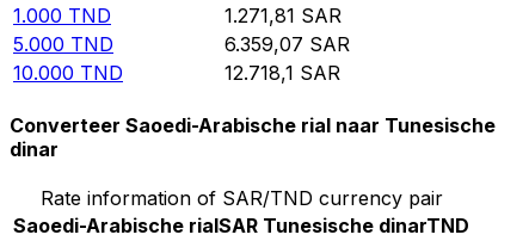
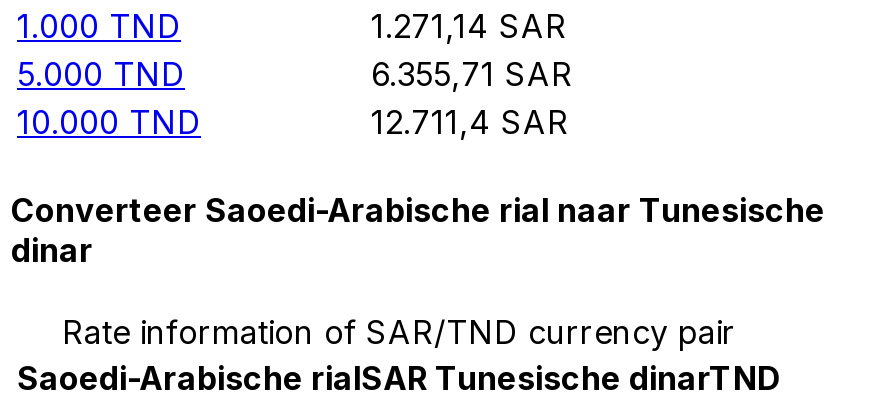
[224,3,342,27] 1.271,81 SAR -> [371,6,567,46] 1.271,14 SAR
[224,32,350,56] 6.359,07 SAR -> [371,54,573,94] 6.355,71 SAR
[224,61,340,84] 12.718,1 SAR -> [371,102,569,142] 12.711,4 SAR

